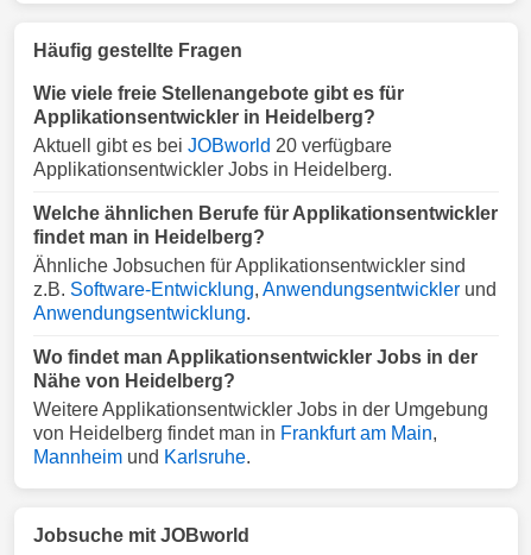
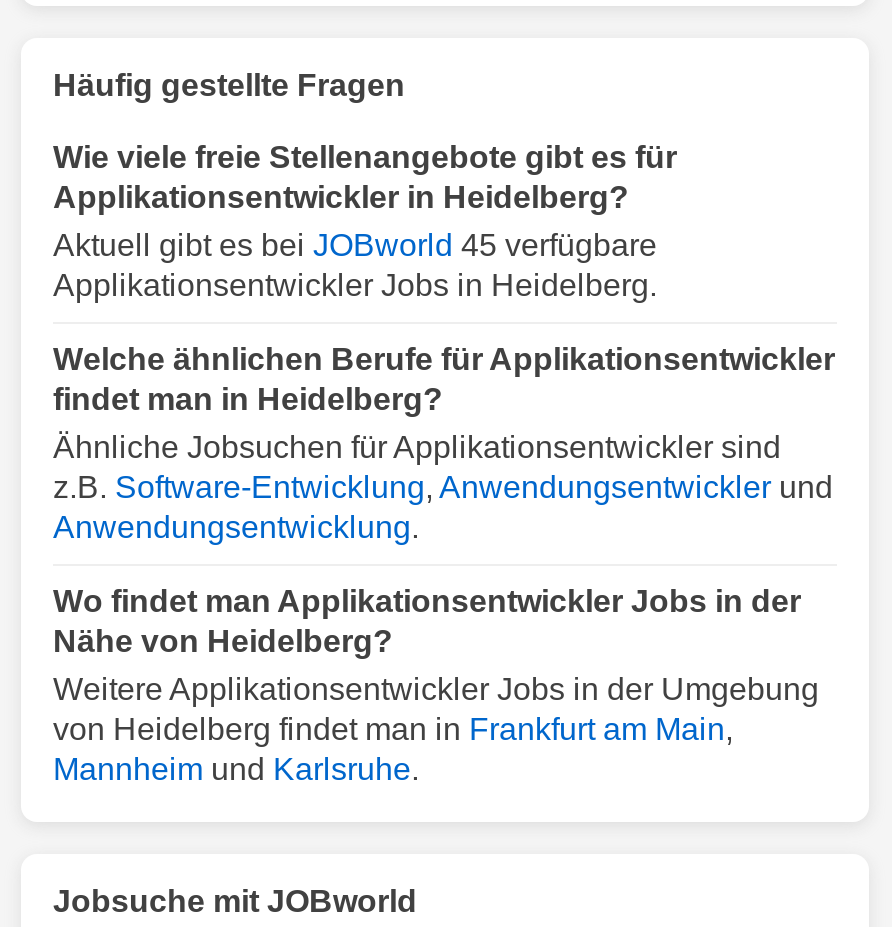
[33,135,392,156] Aktuell gibt es bei JOBworld 20 verfügbare -> [53,228,657,262] Aktuell gibt es bei JOBworld 45 verfügbare

